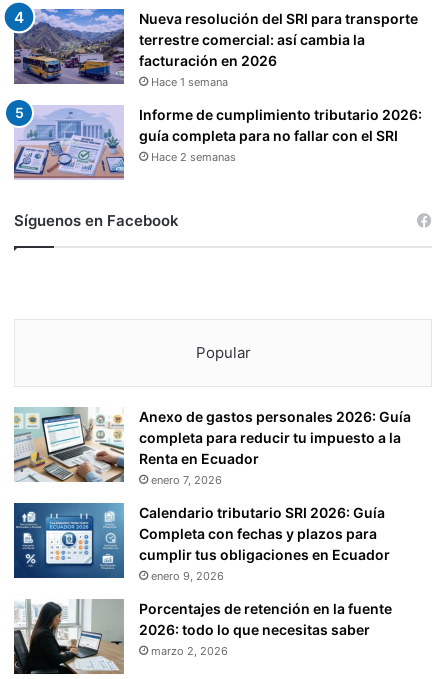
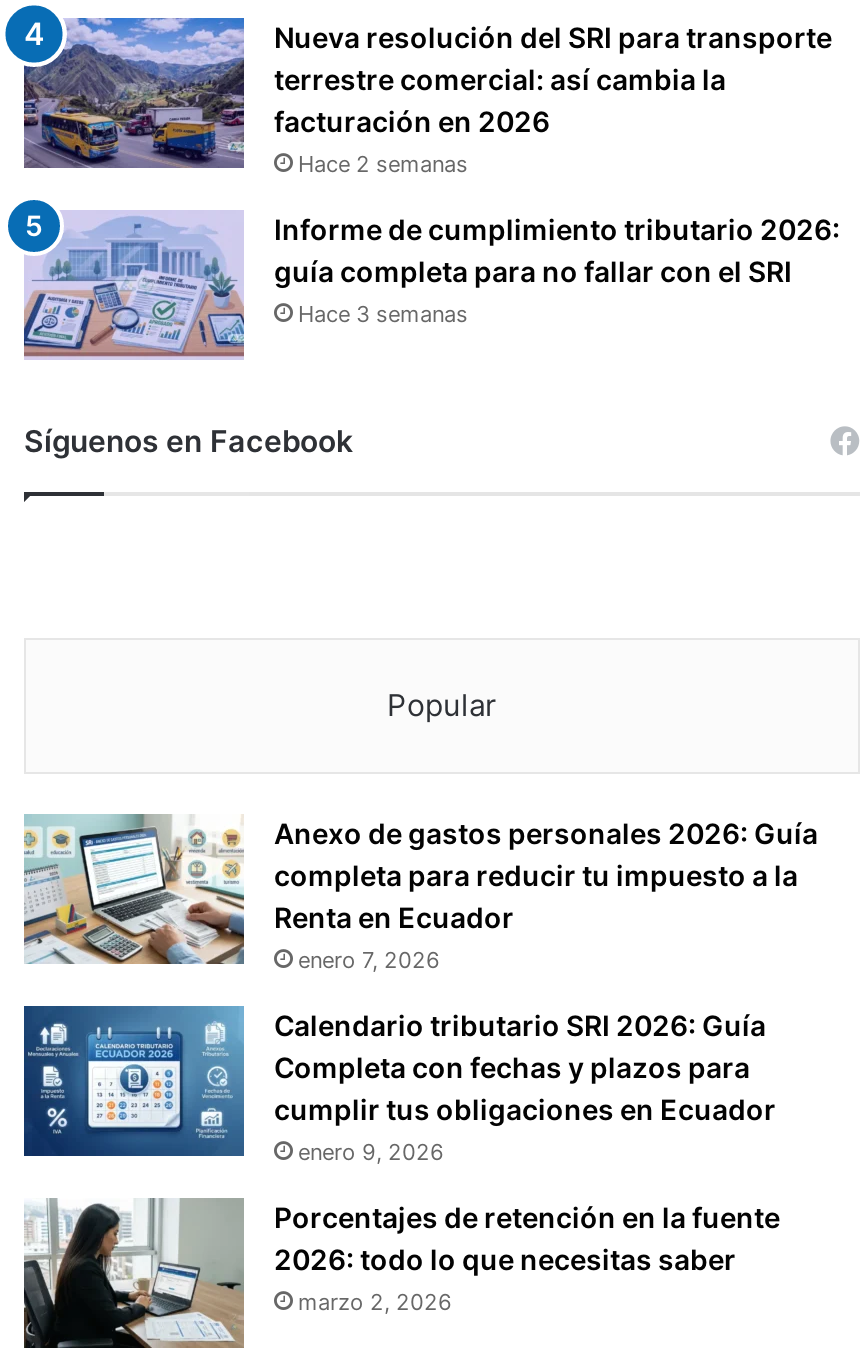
[151,74,228,88] Hace 1 semana -> [298,149,468,177] Hace 2 semanas
[151,149,236,163] Hace 2 semanas -> [298,299,468,327] Hace 3 semanas

